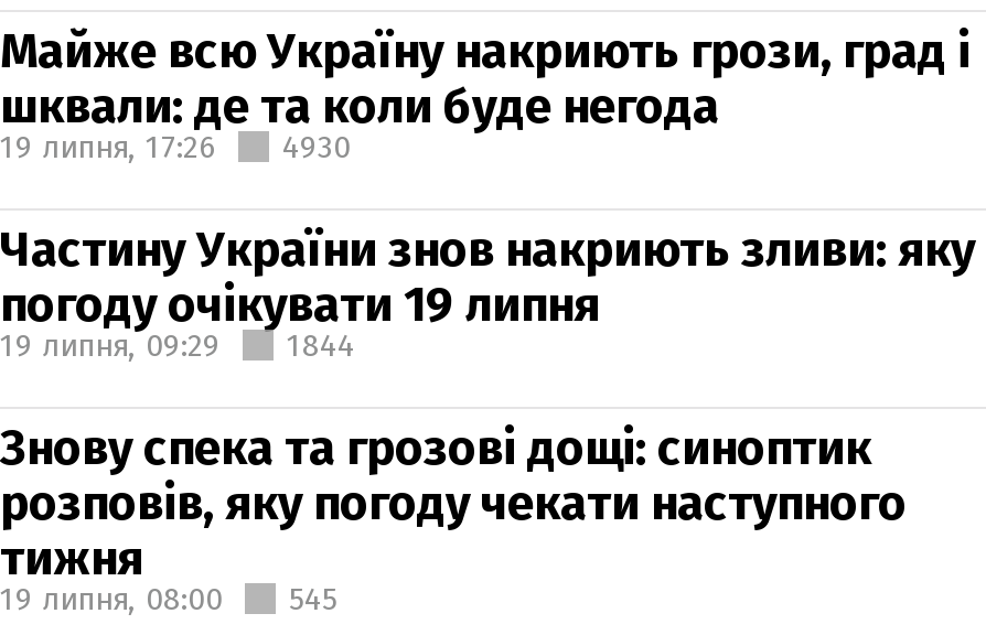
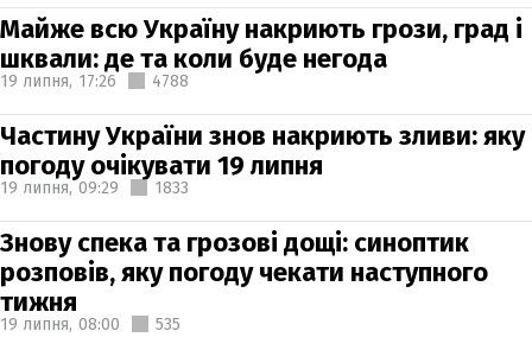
[0,128,351,165] 19 липня, 17:26 4930 -> [0,71,189,91] 19 липня, 17:26 4788
[0,326,355,364] 19 липня, 09:29 1844 -> [0,177,189,198] 19 липня, 09:29 1833
[0,580,337,617] 19 липня, 08:00 545 -> [0,314,180,334] 19 липня, 08:00 535

